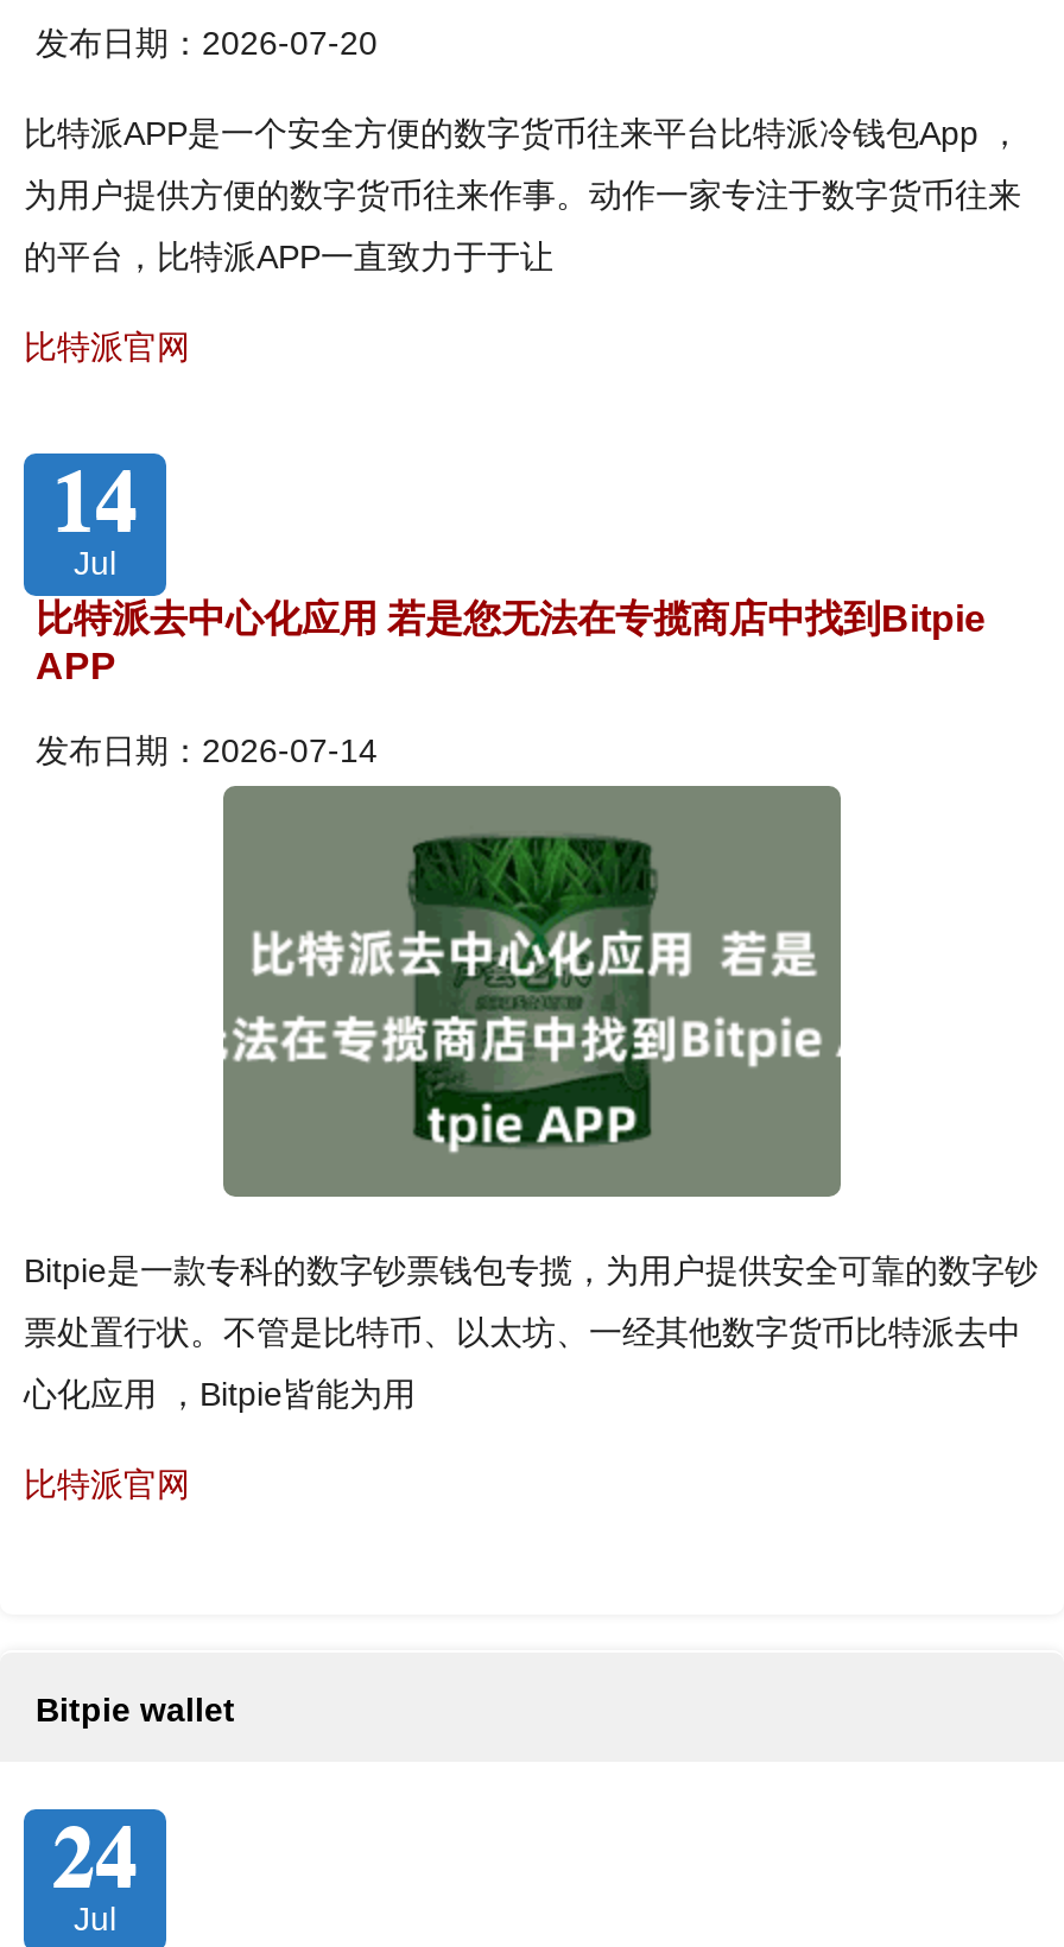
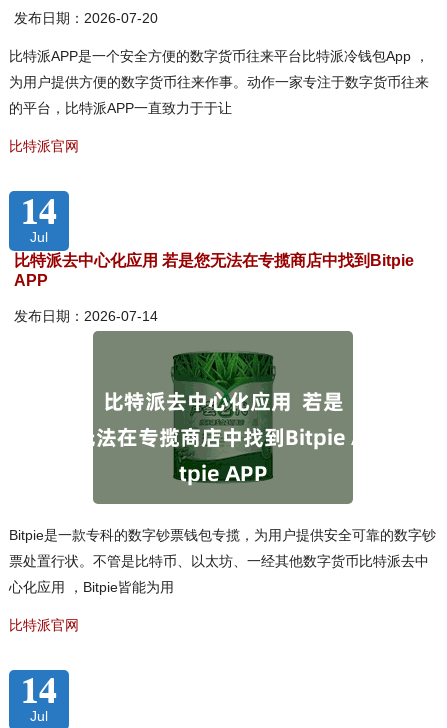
[36,1691,235,1914] Bitpie wallet | 24 -> [21,662,57,714] 14

